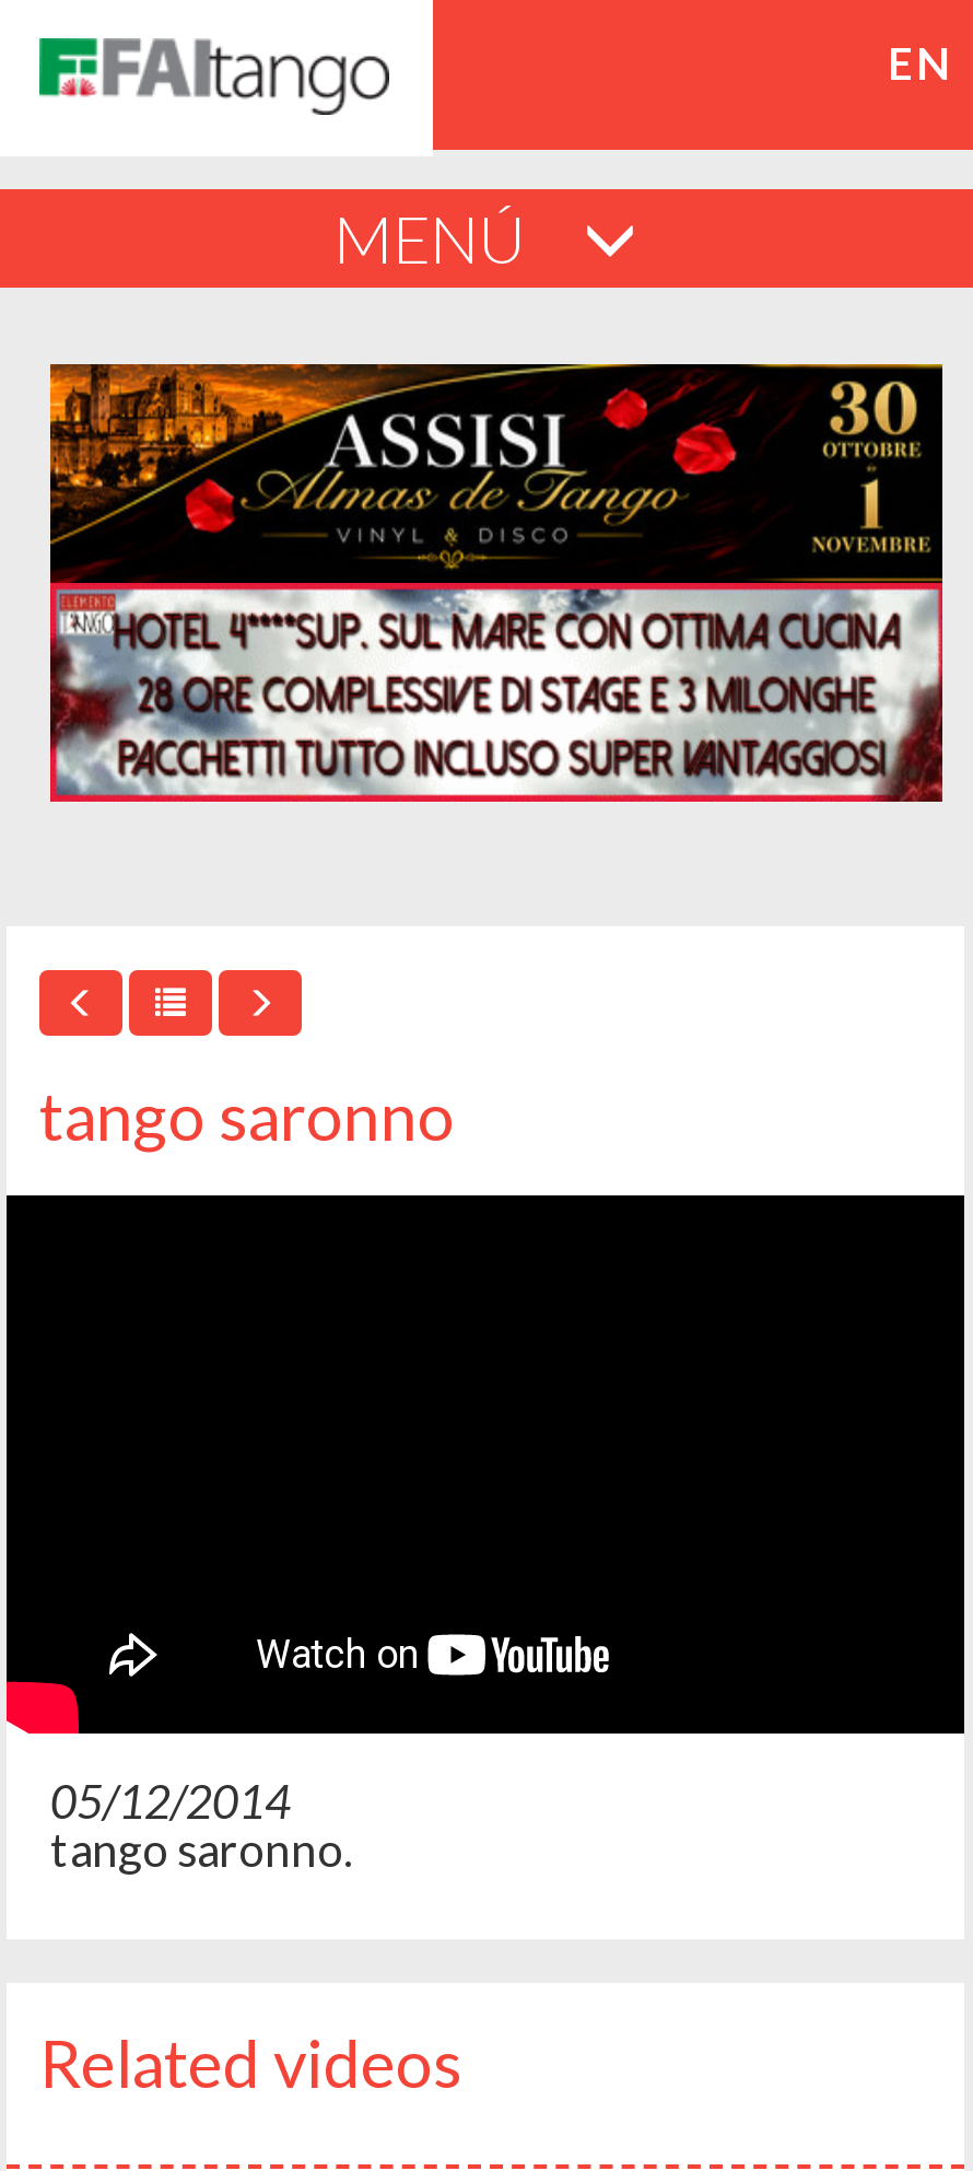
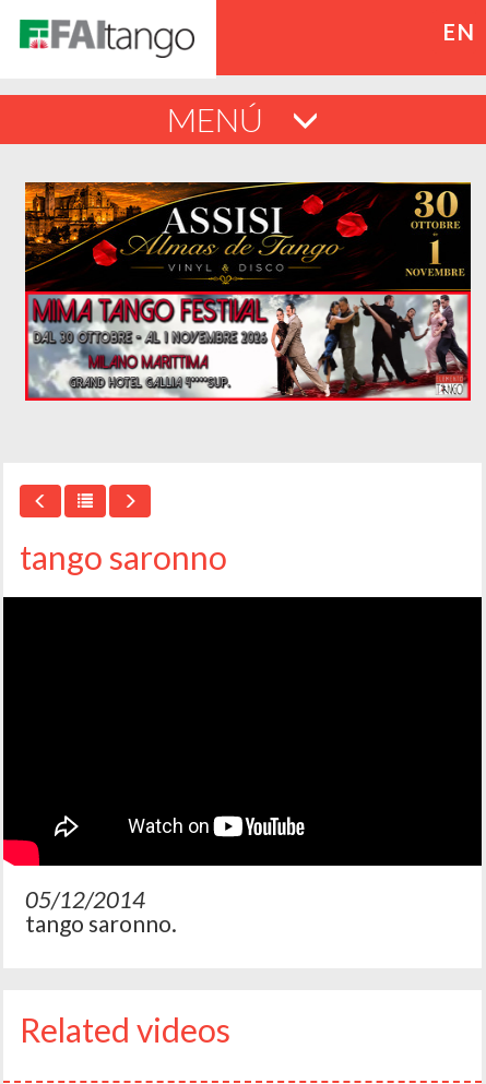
[48,587,945,804] [image] -> [24,295,472,402] [image]

